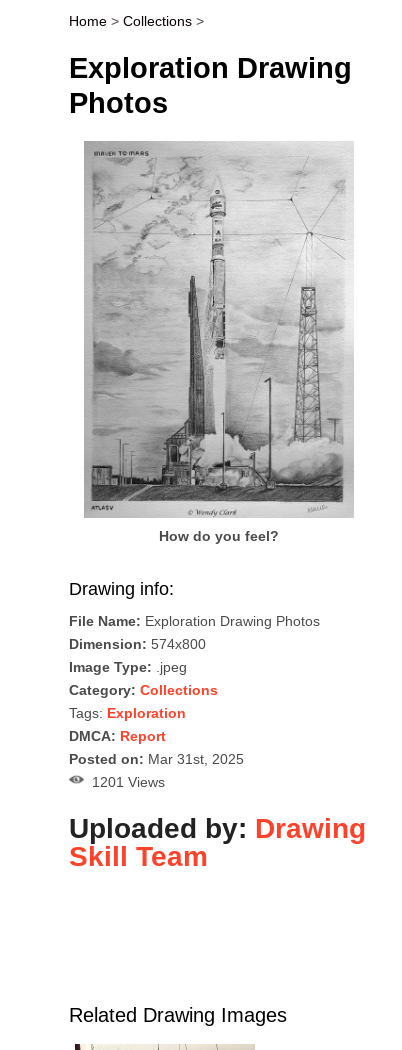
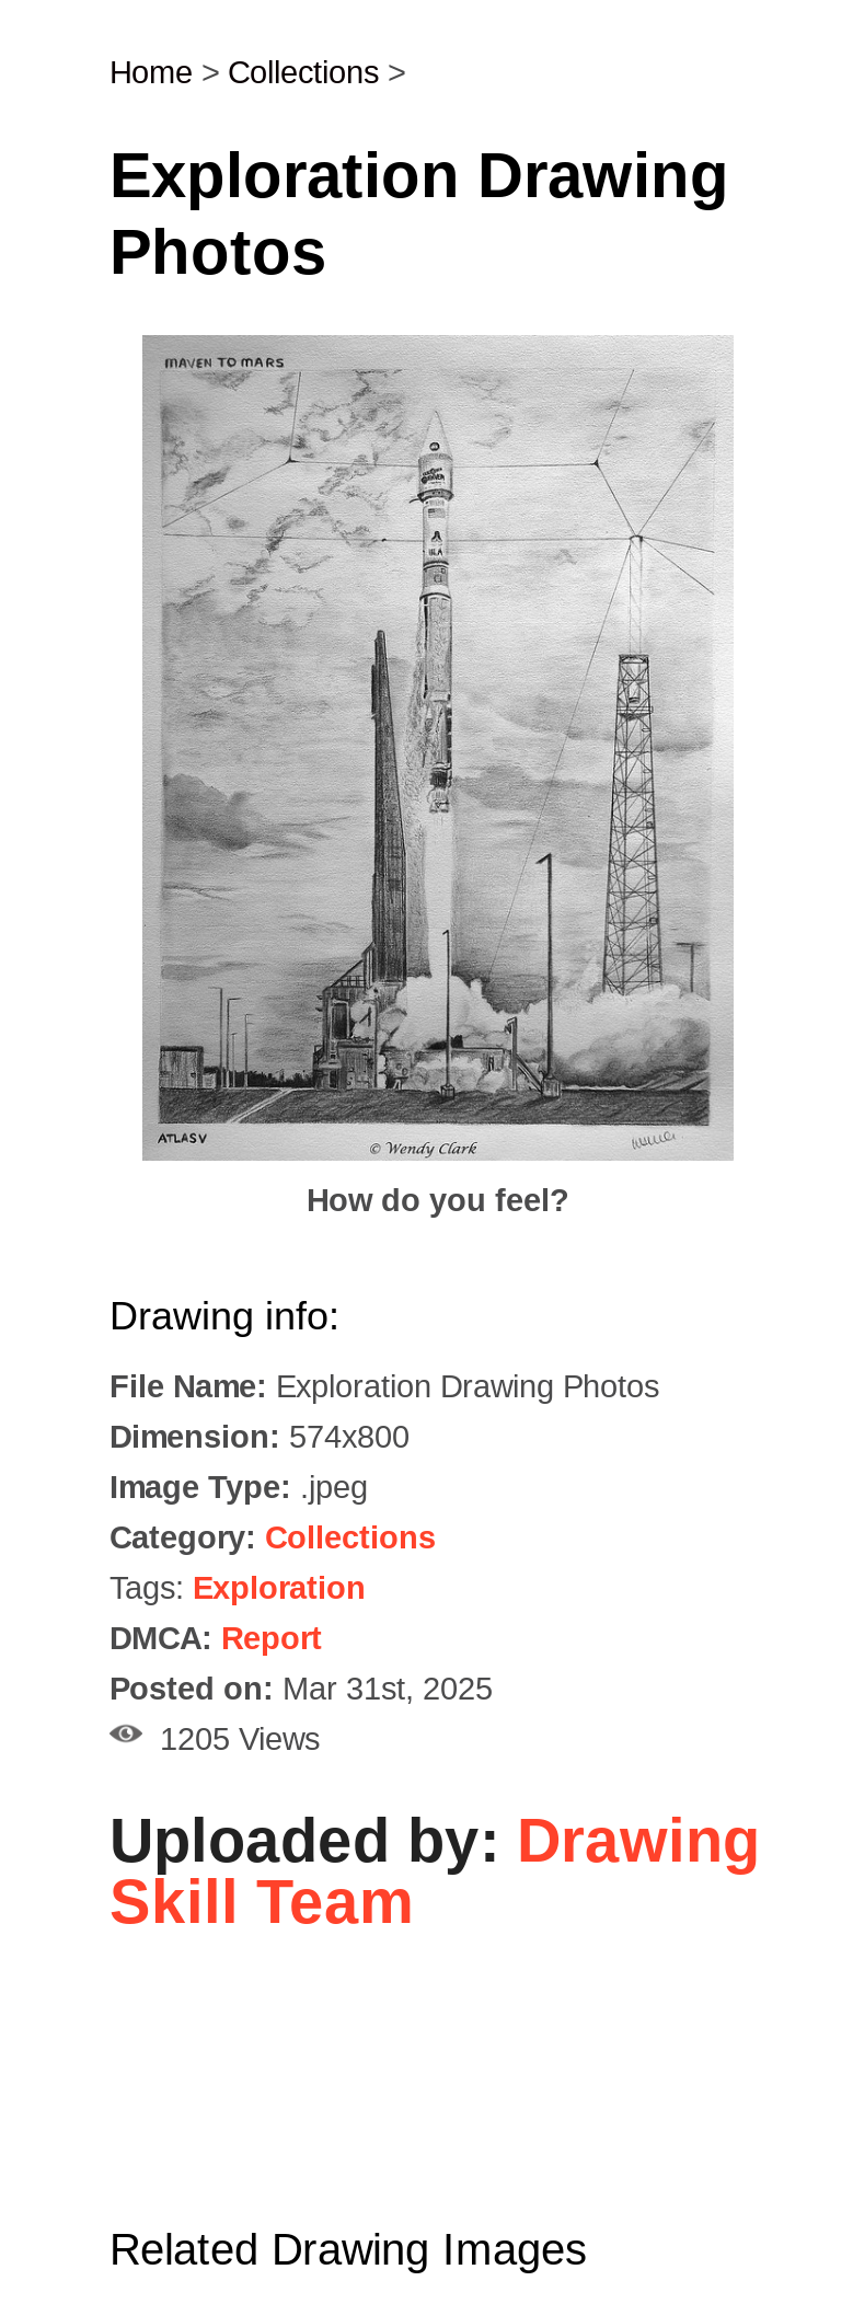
[84,774,165,790] 1201 Views -> [142,1721,320,1756] 1205 Views

